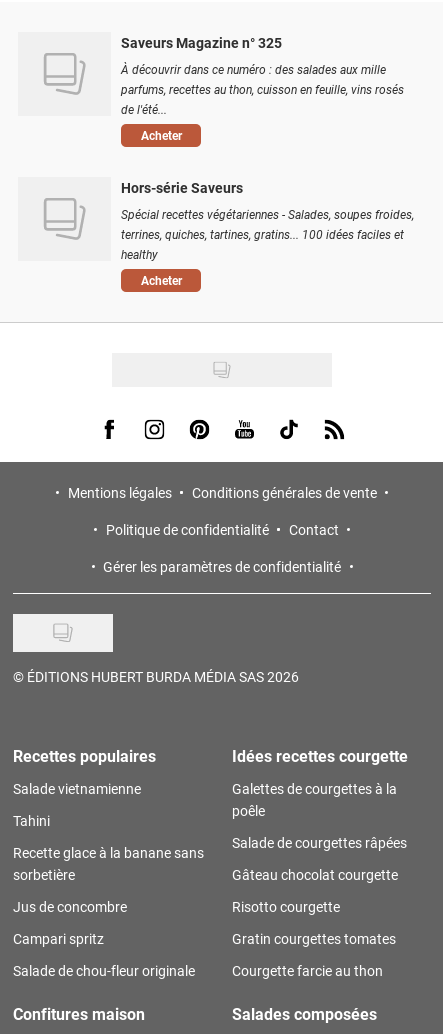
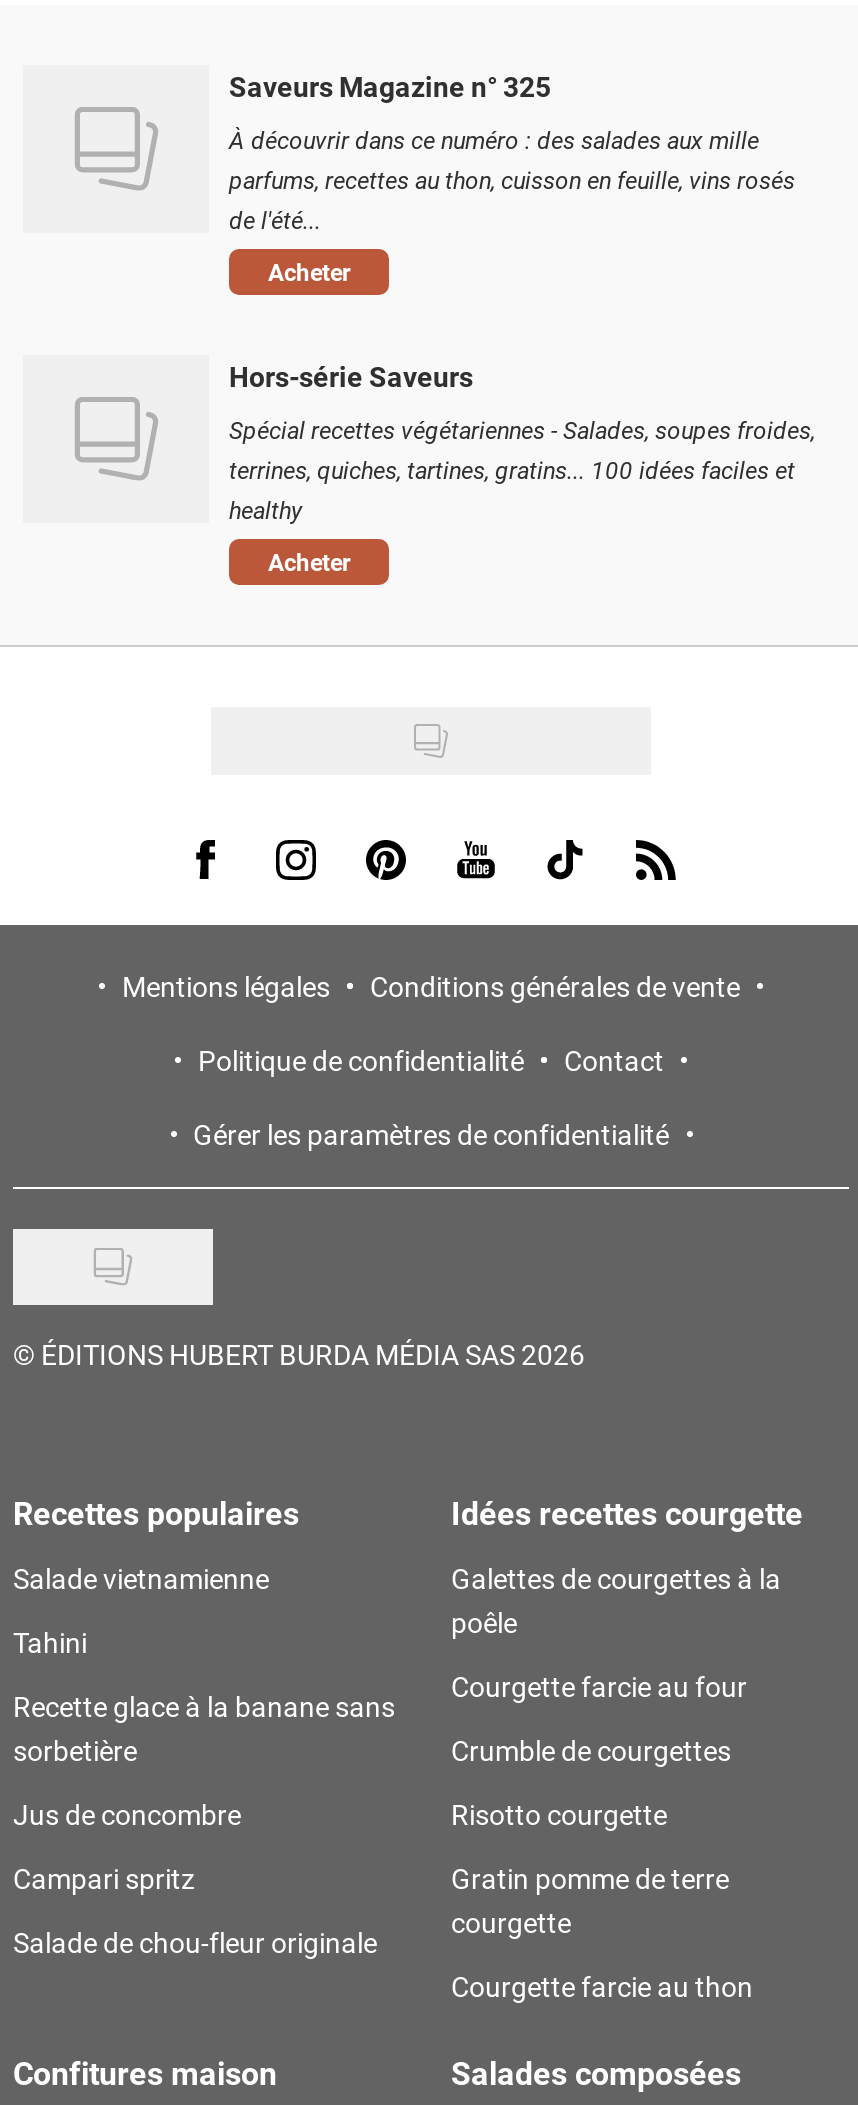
[232,833,407,852] Salade de courgettes râpées -> [451,1668,747,1706] Courgette farcie au four
[232,865,398,884] Gâteau chocolat courgette -> [451,1732,731,1770] Crumble de courgettes
[232,929,396,948] Gratin courgettes tomates -> [451,1860,729,1942] Gratin pomme de terre | courgette

